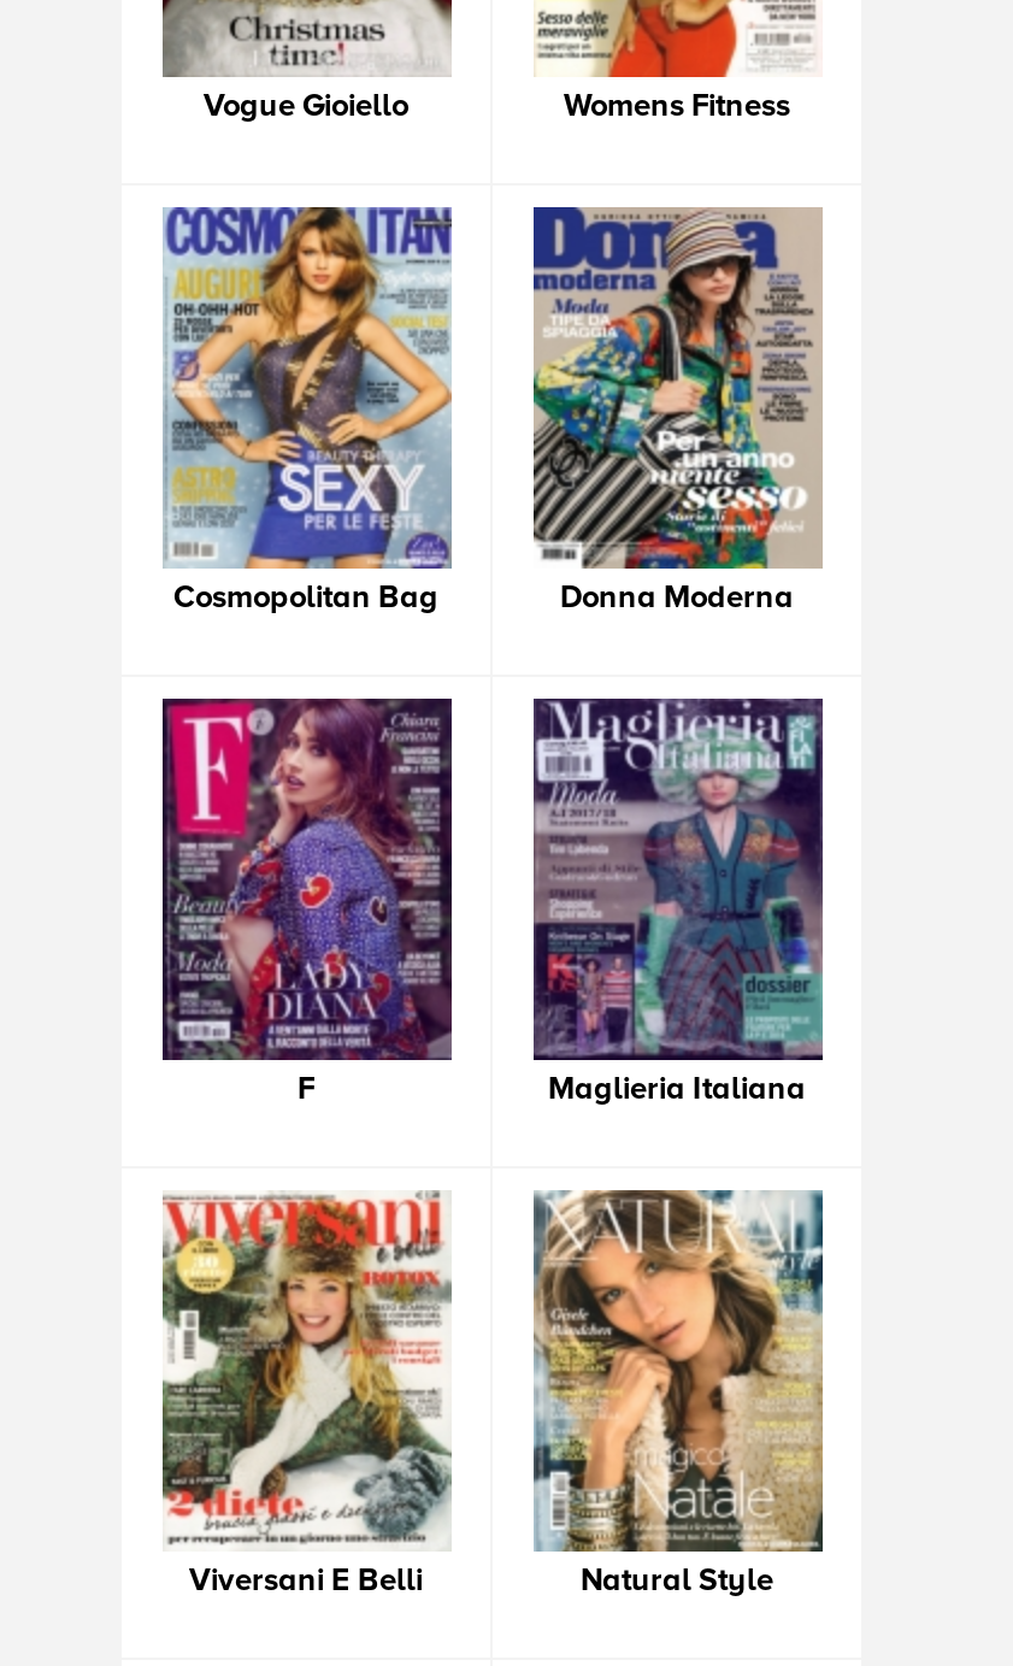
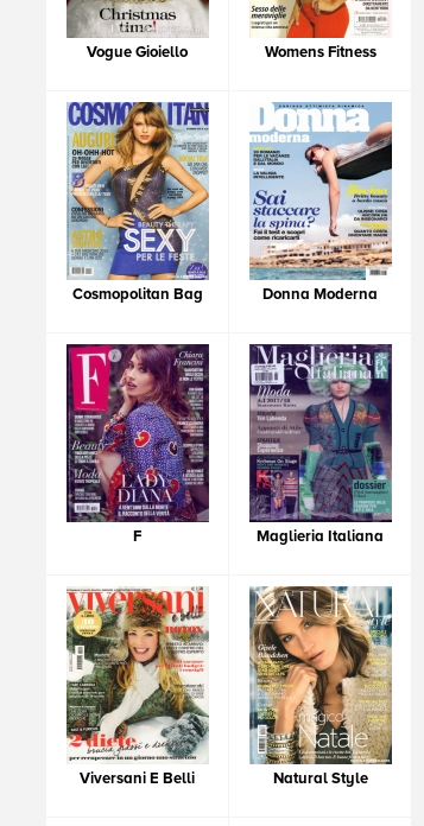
[531,205,823,571] [image] -> [248,102,393,281] [image]

